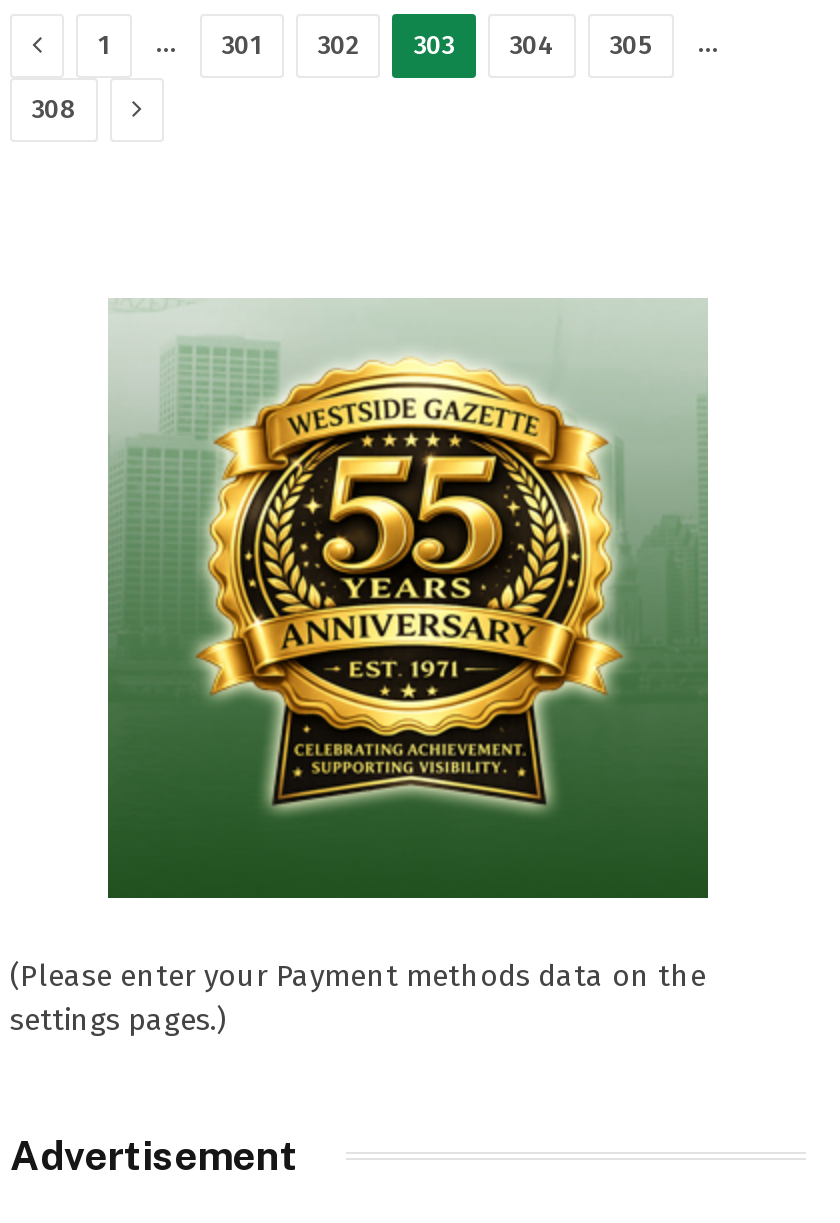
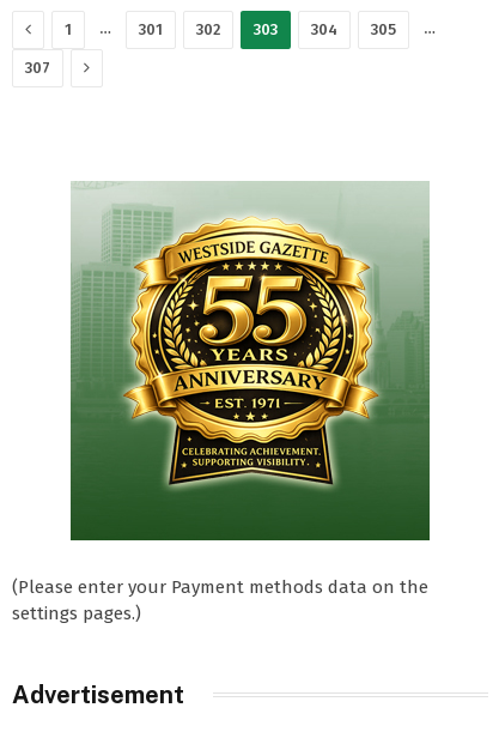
[32,94,76,124] 308 -> [25,59,50,77] 307

